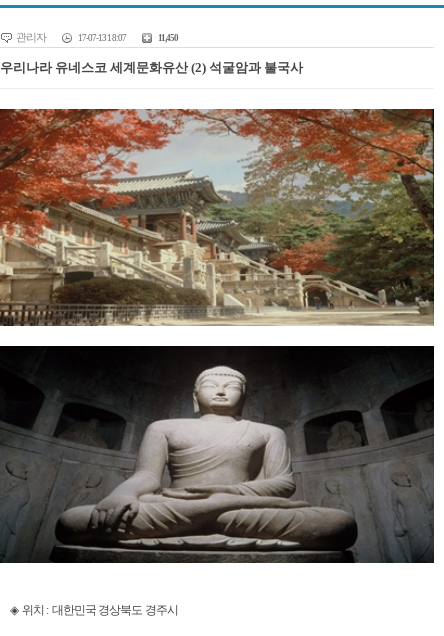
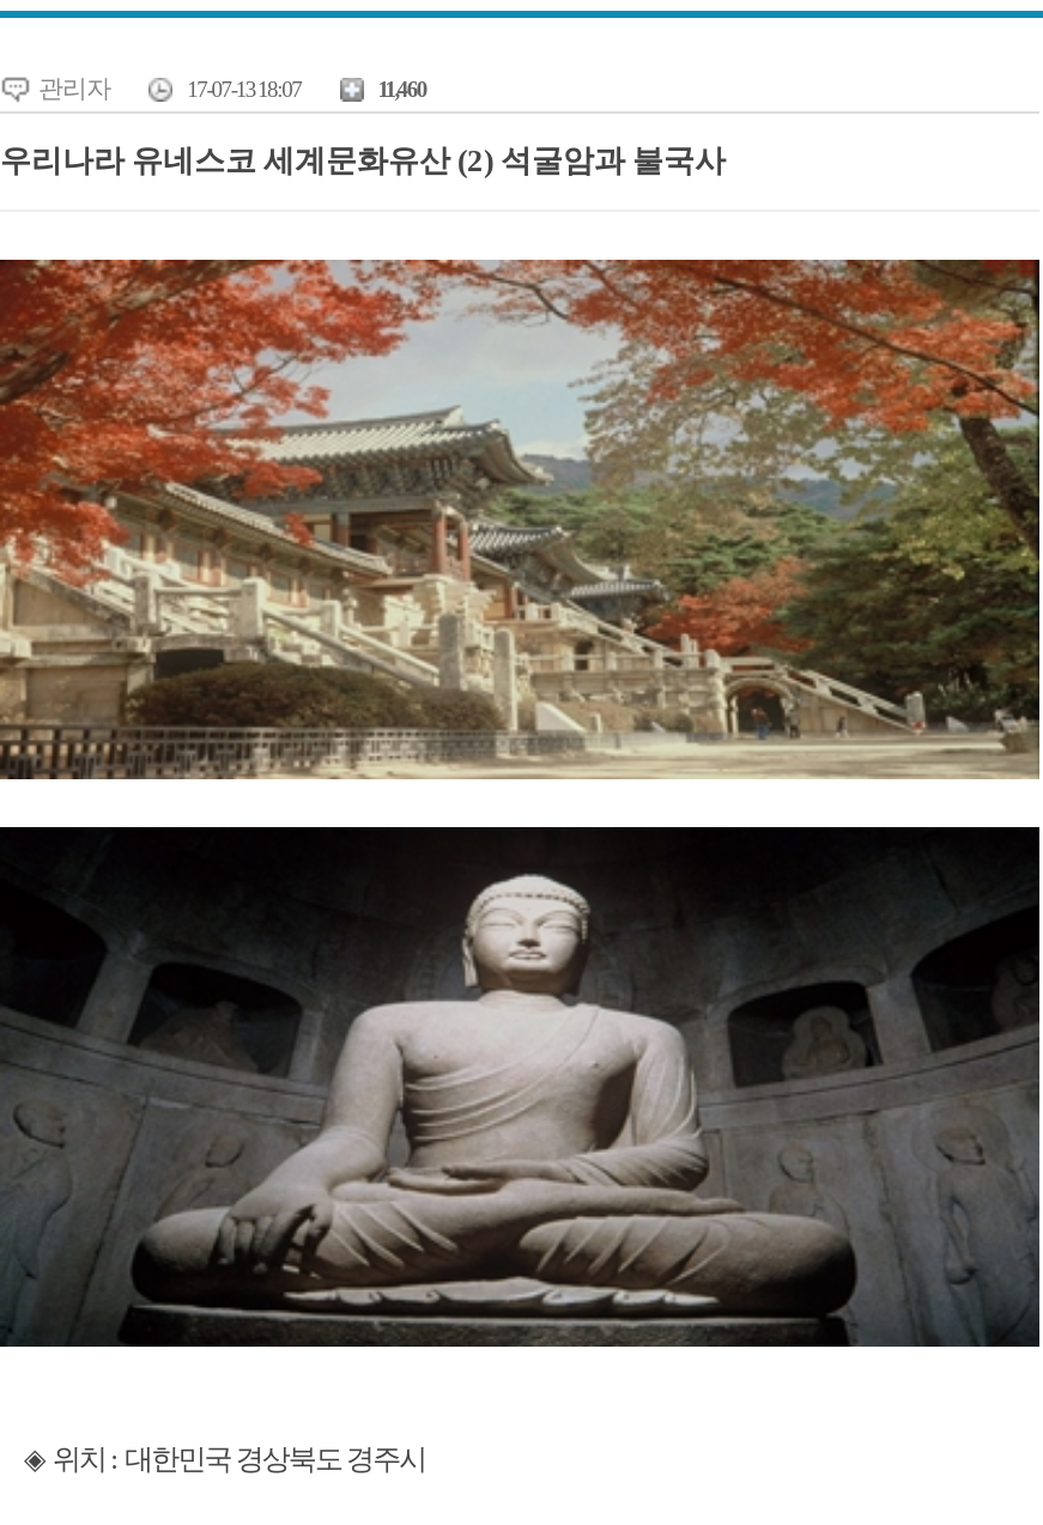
[158,33,178,43] 11,450 -> [378,78,426,102] 11,460

